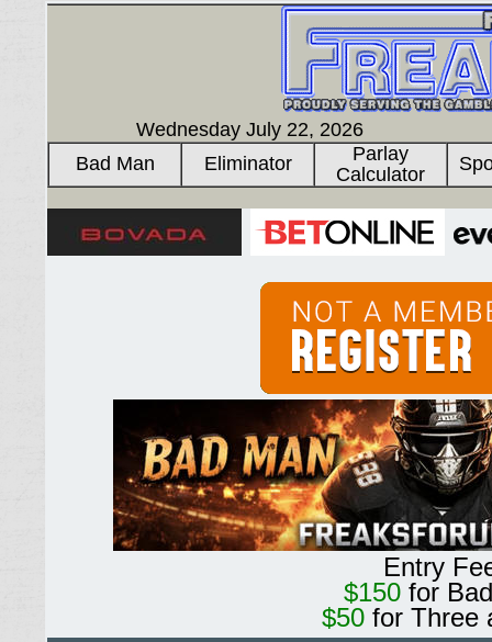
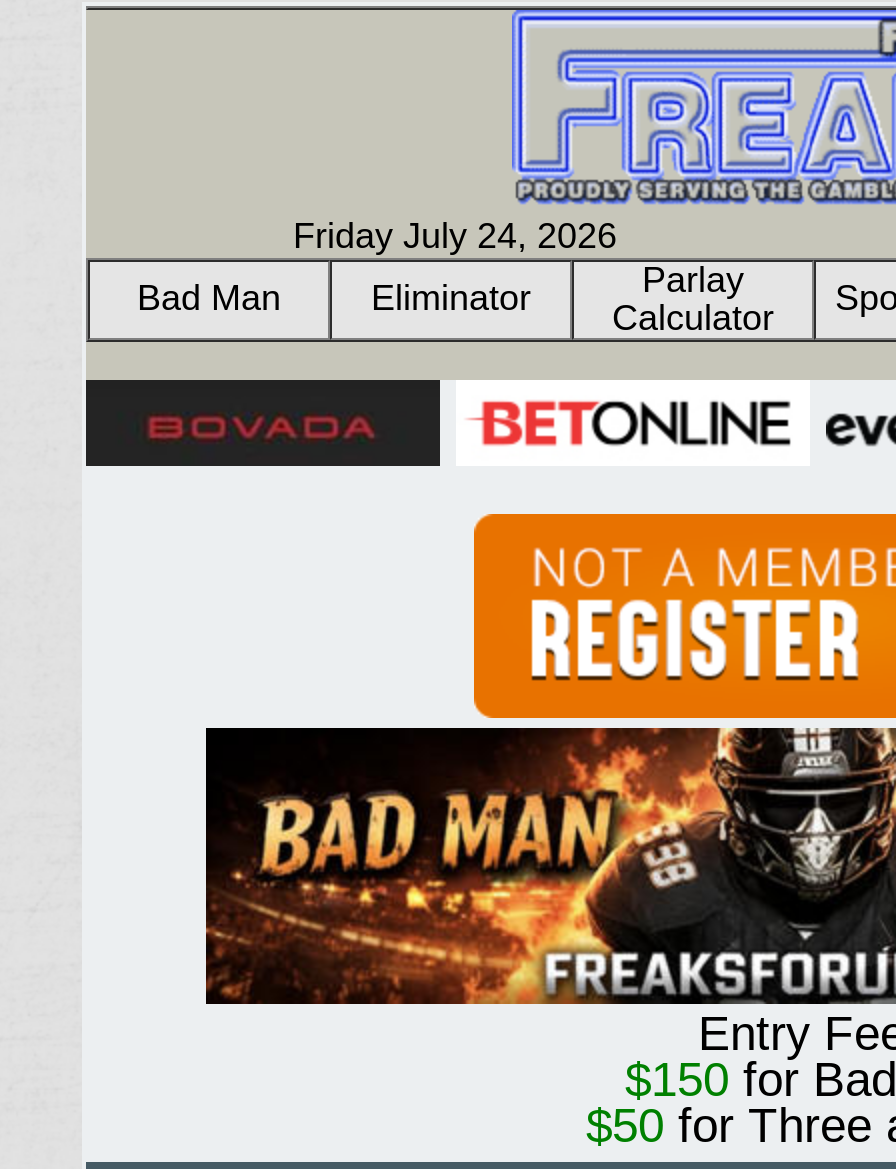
[136,119,364,140] Wednesday July 22, 2026 -> [293,216,617,256] Friday July 24, 2026

